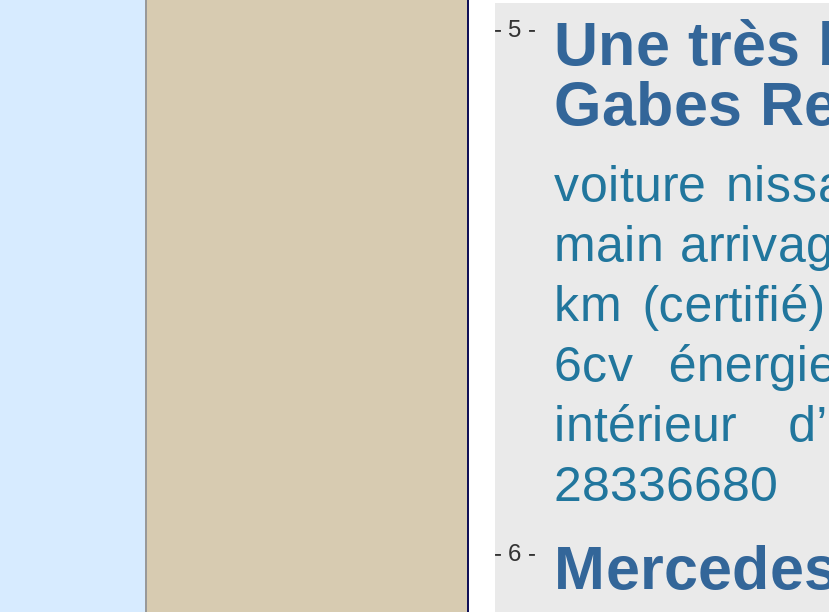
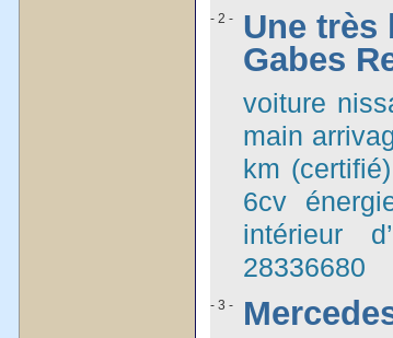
[494,15,536,43] - 5 - -> [210,11,233,26] - 2 -
[494,539,536,567] - 6 - -> [210,298,233,313] - 3 -

